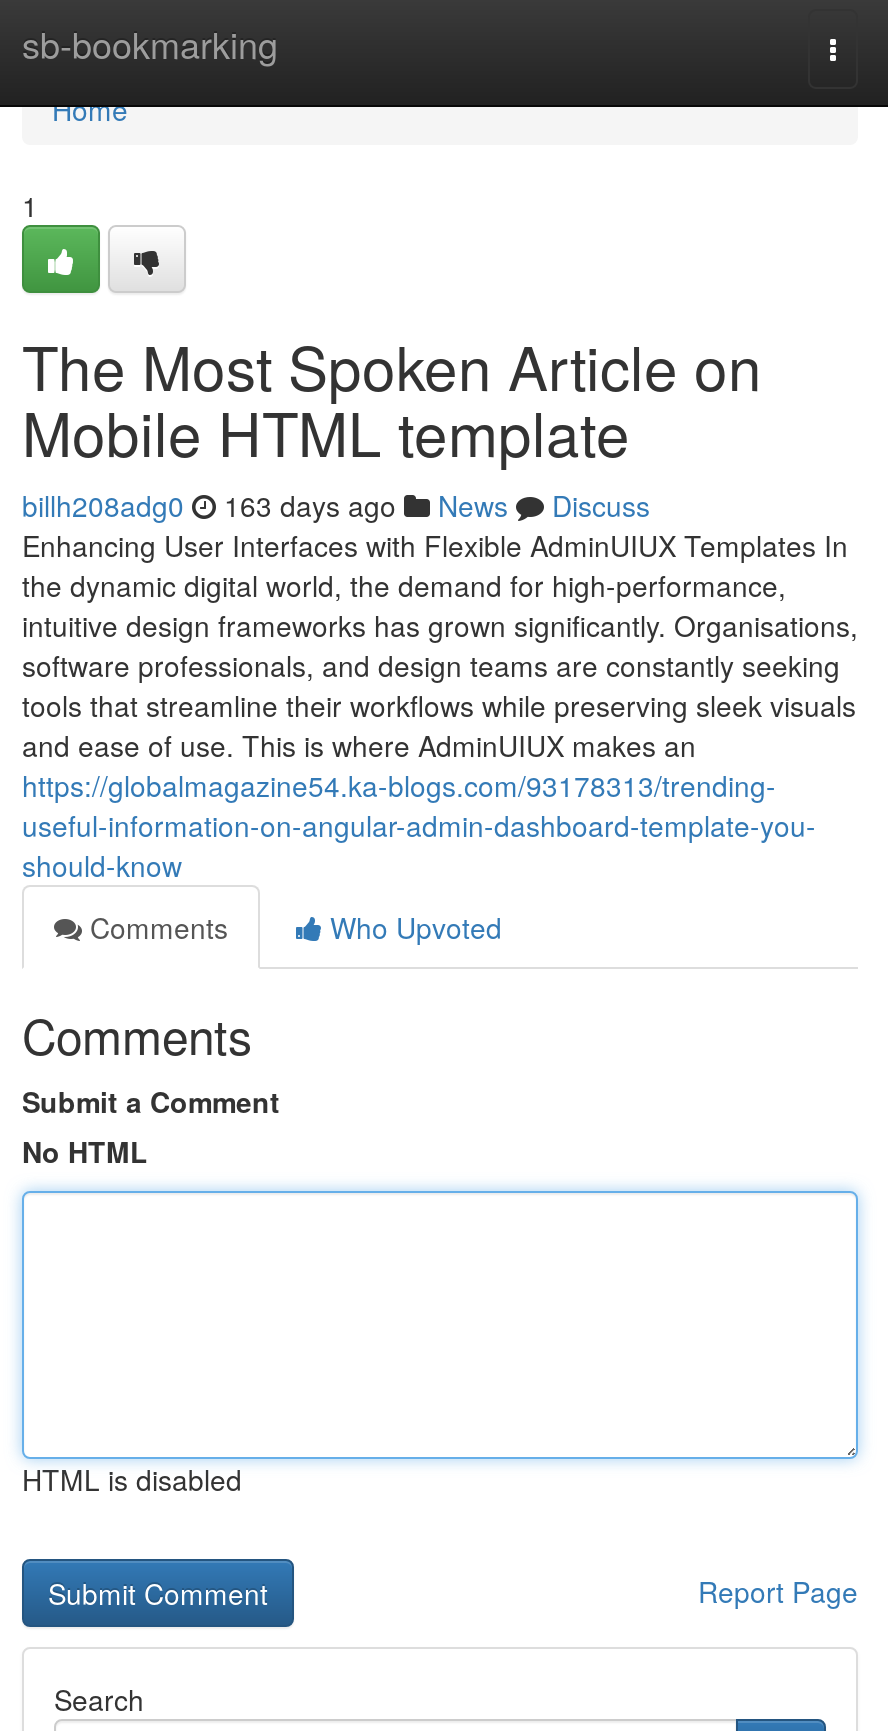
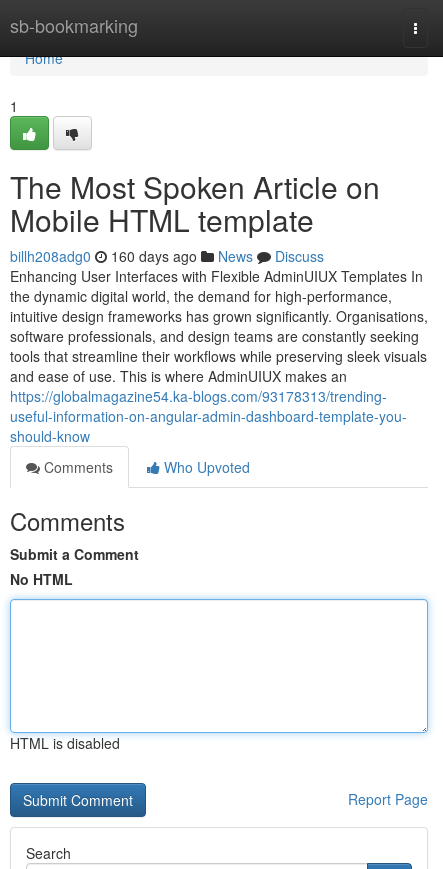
[22,485,650,525] billh208adg0 163 days ago News Discuss -> [10,246,324,266] billh208adg0 160 days ago News Discuss

